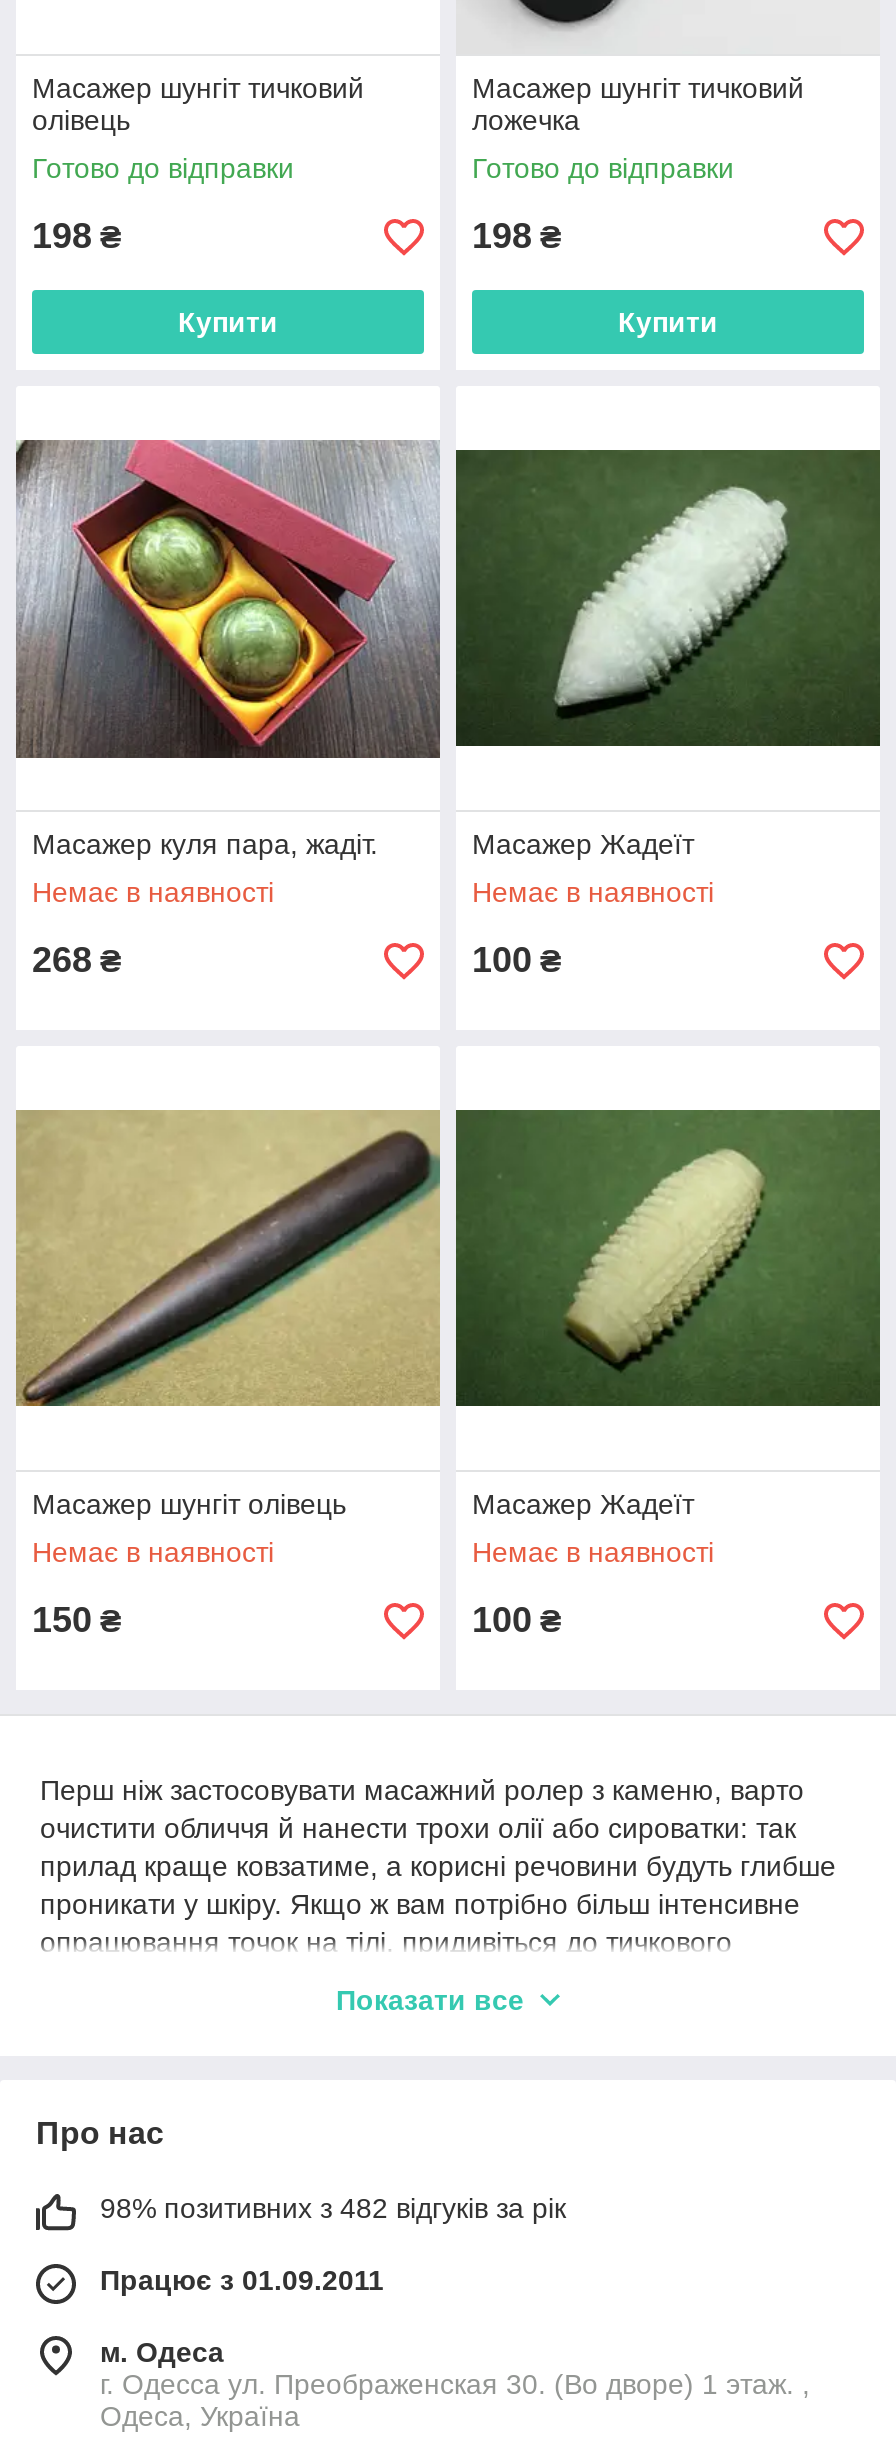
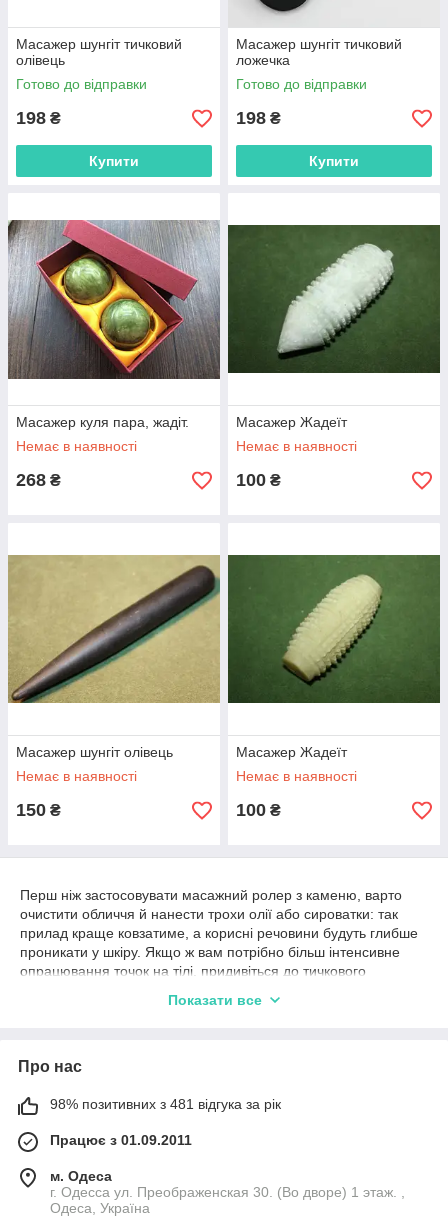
[100,2192,566,2224] 98% позитивних з 482 відгуків за рік -> [50,1096,281,1112] 98% позитивних з 481 відгука за рік

